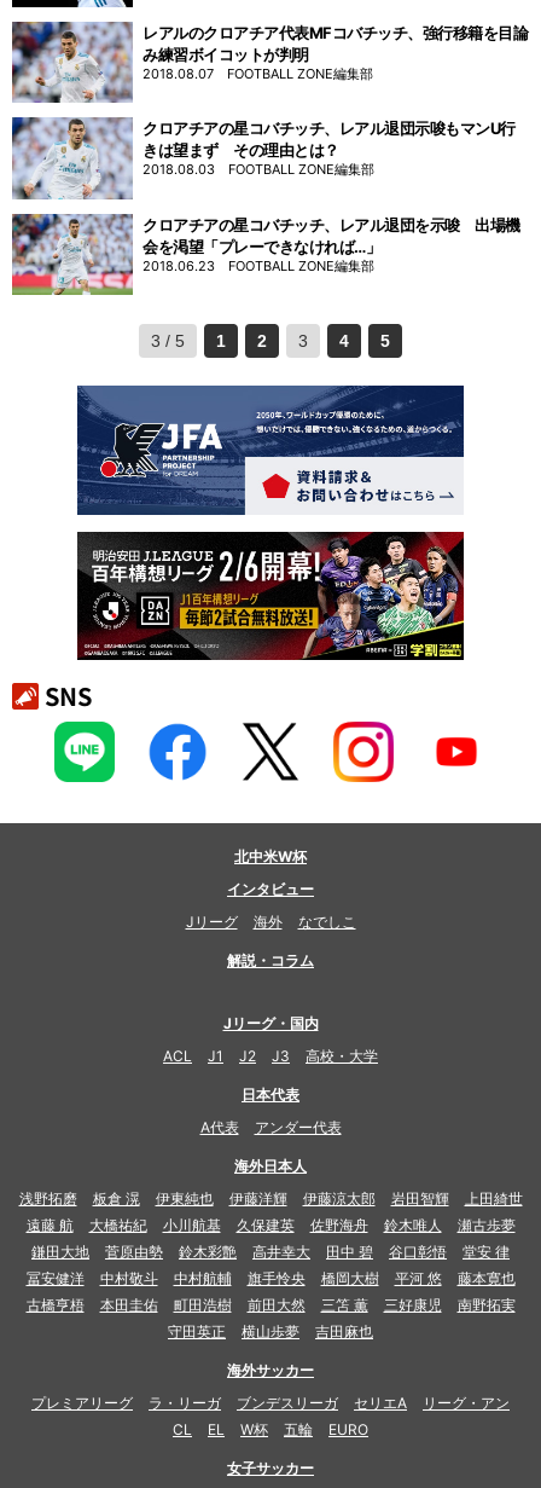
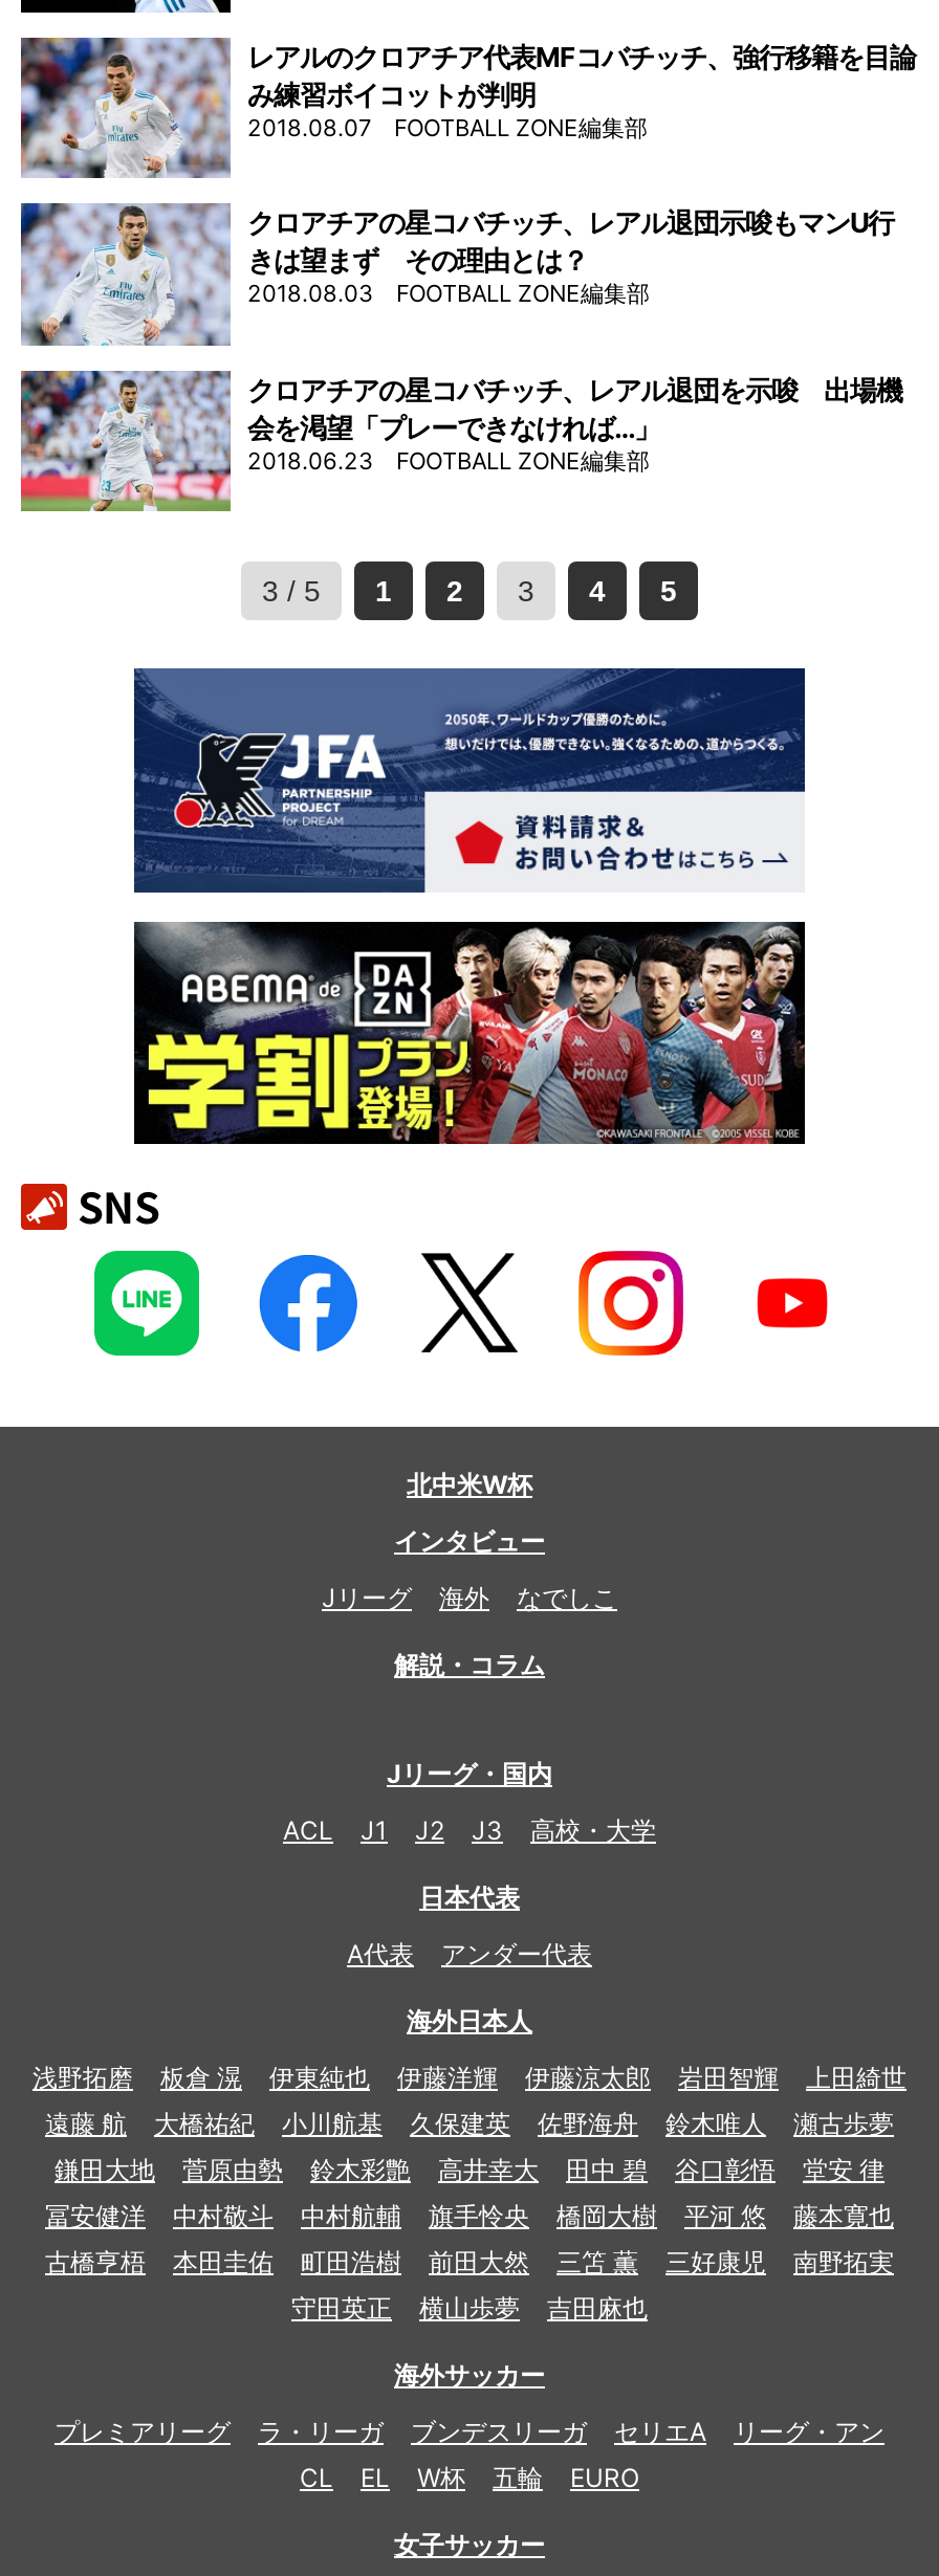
[77,531,465,661] [image] -> [134,920,807,1146] [image]

